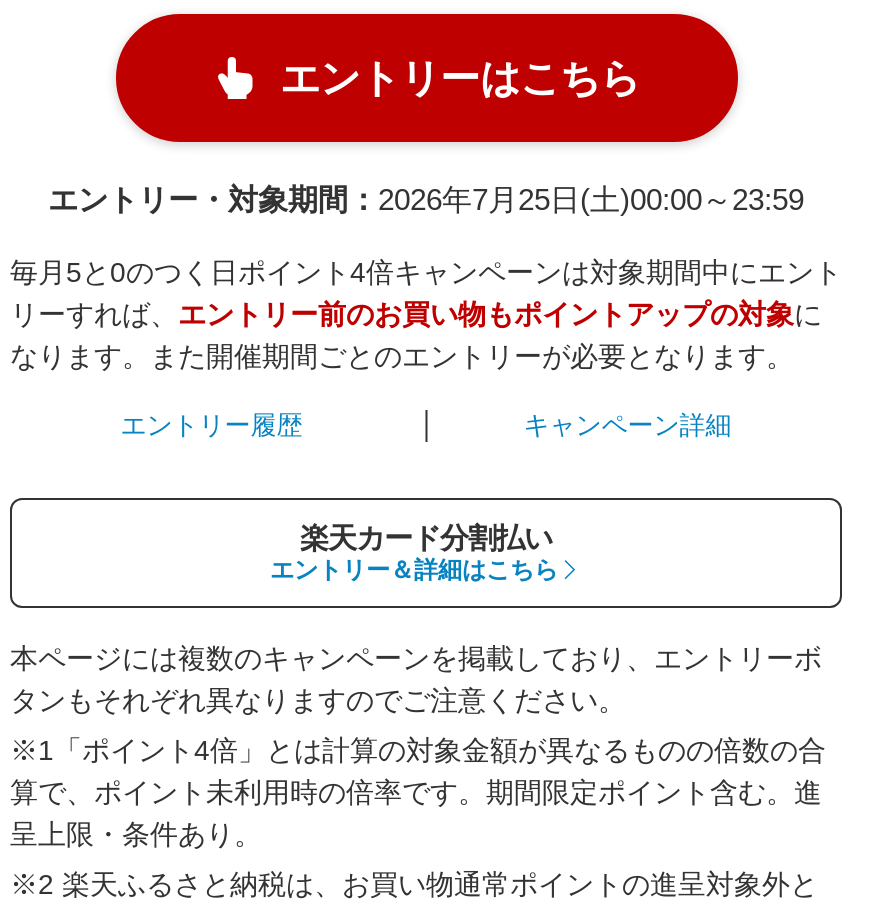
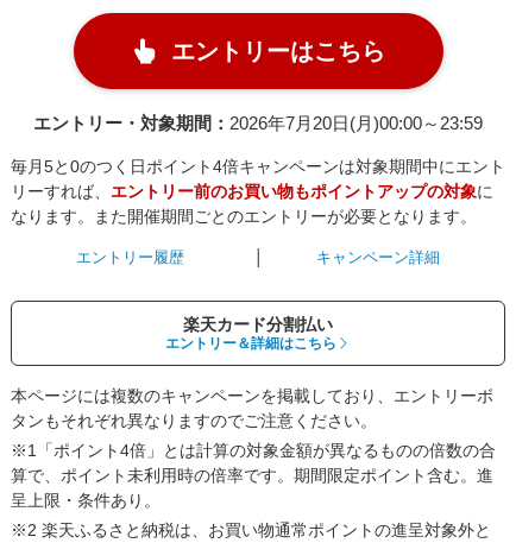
[48,184,804,216] エントリー・対象期間：2026年7月25日(土)00:00～23:59 -> [33,114,483,133] エントリー・対象期間：2026年7月20日(月)00:00～23:59

